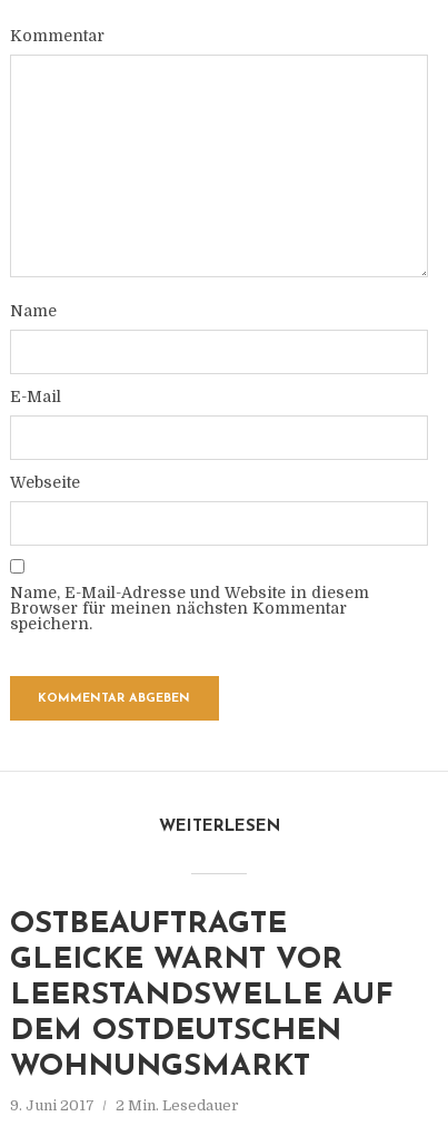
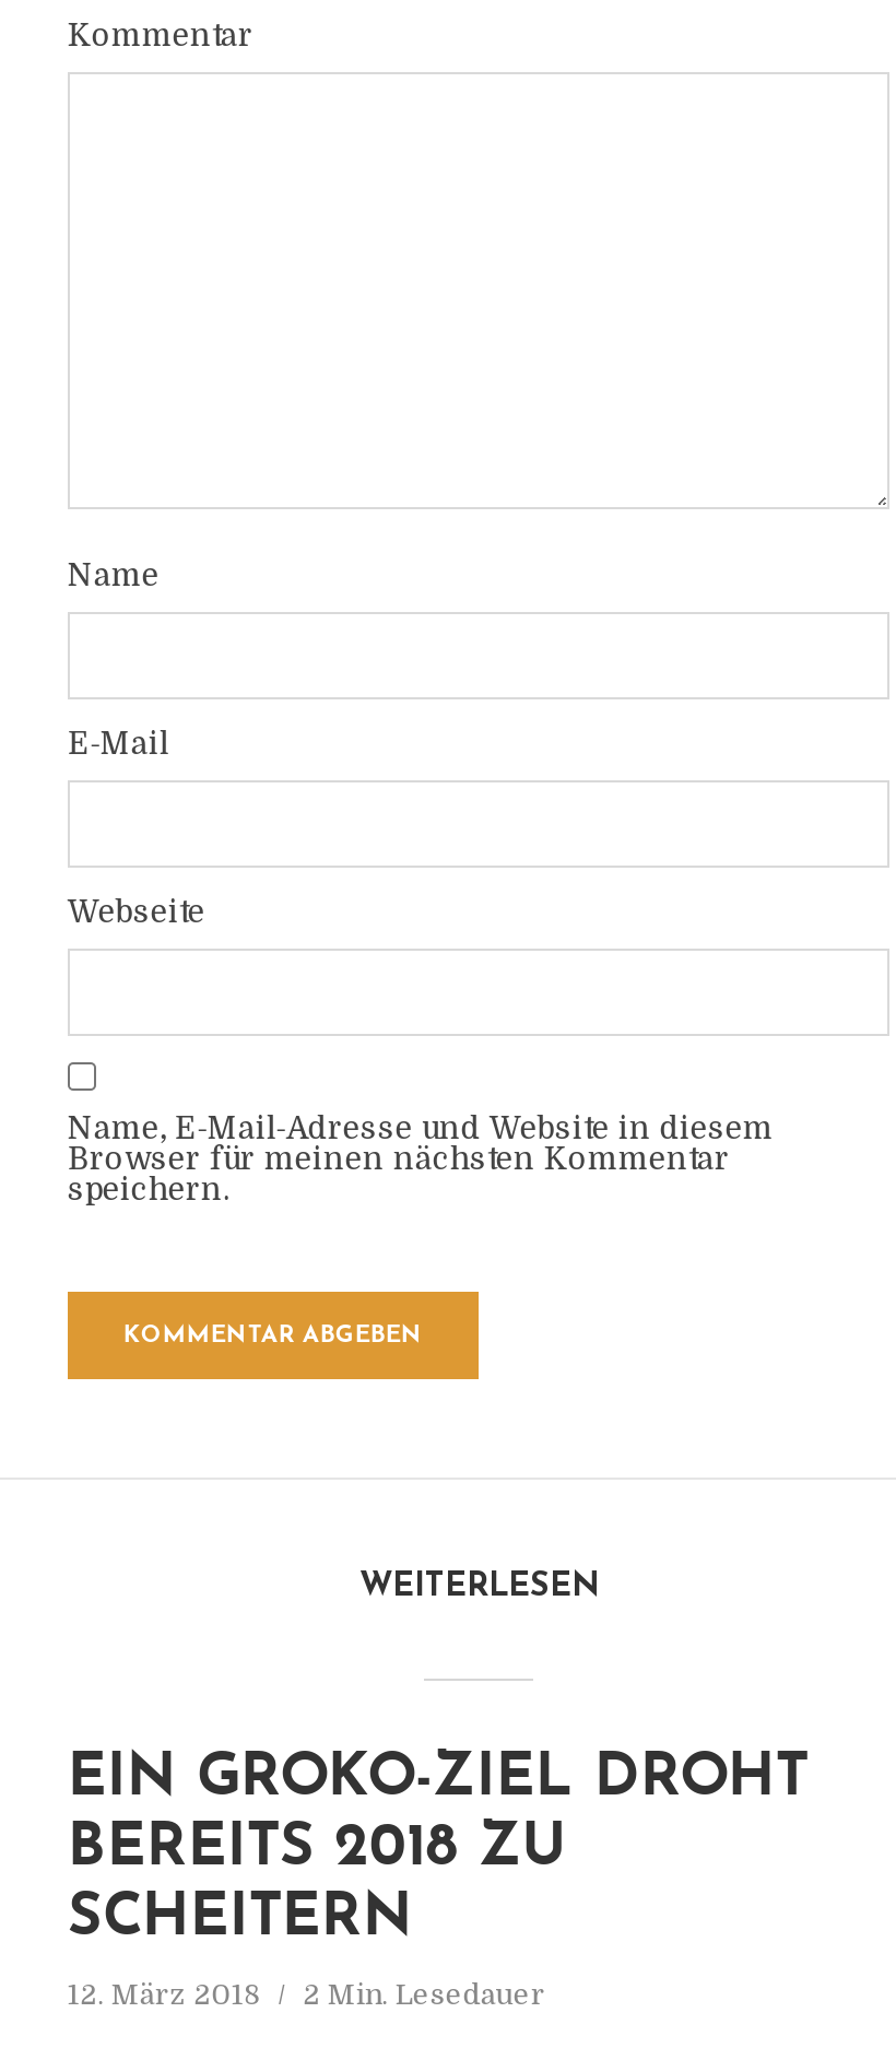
[10,910,393,1083] OSTBEAUFTRAGTE | GLEICKE WARNT VOR | LEERSTANDSWELLE AUF | DEM OSTDEUTSCHEN | WOHNUNGSMARKT -> [67,1751,808,1950] EIN GROKO-ZIEL DROHT | BEREITS 2018 ZU | SCHEITERN
[10,1097,239,1114] 9. Juni 2017 2 Min. Lesedauer -> [67,1978,546,2011] 12. März 2018 2 Min. Lesedauer

